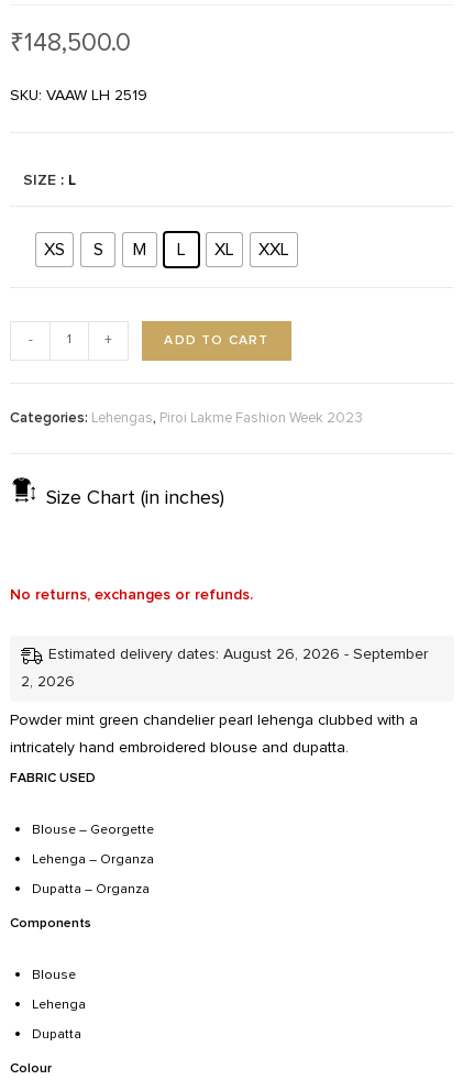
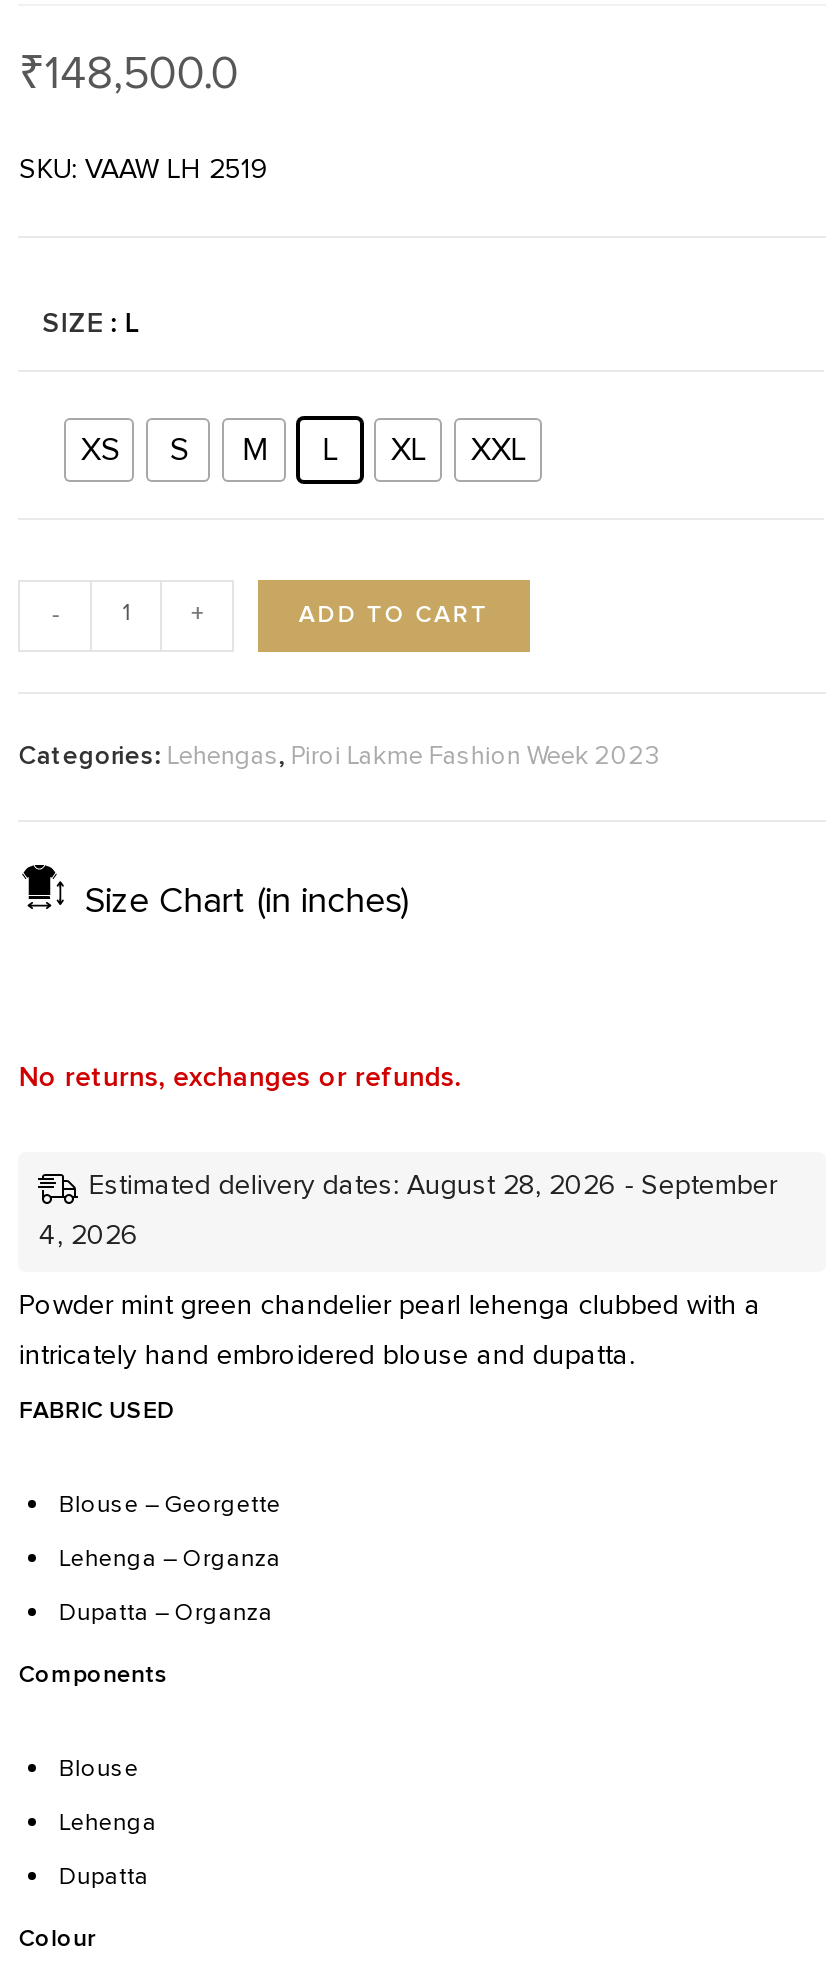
[49,647,428,662] Estimated delivery dates: August 26, 2026 - September -> [89,1172,777,1200] Estimated delivery dates: August 28, 2026 - September
[21,674,75,689] 2, 2026 -> [39,1222,139,1250] 4, 2026

